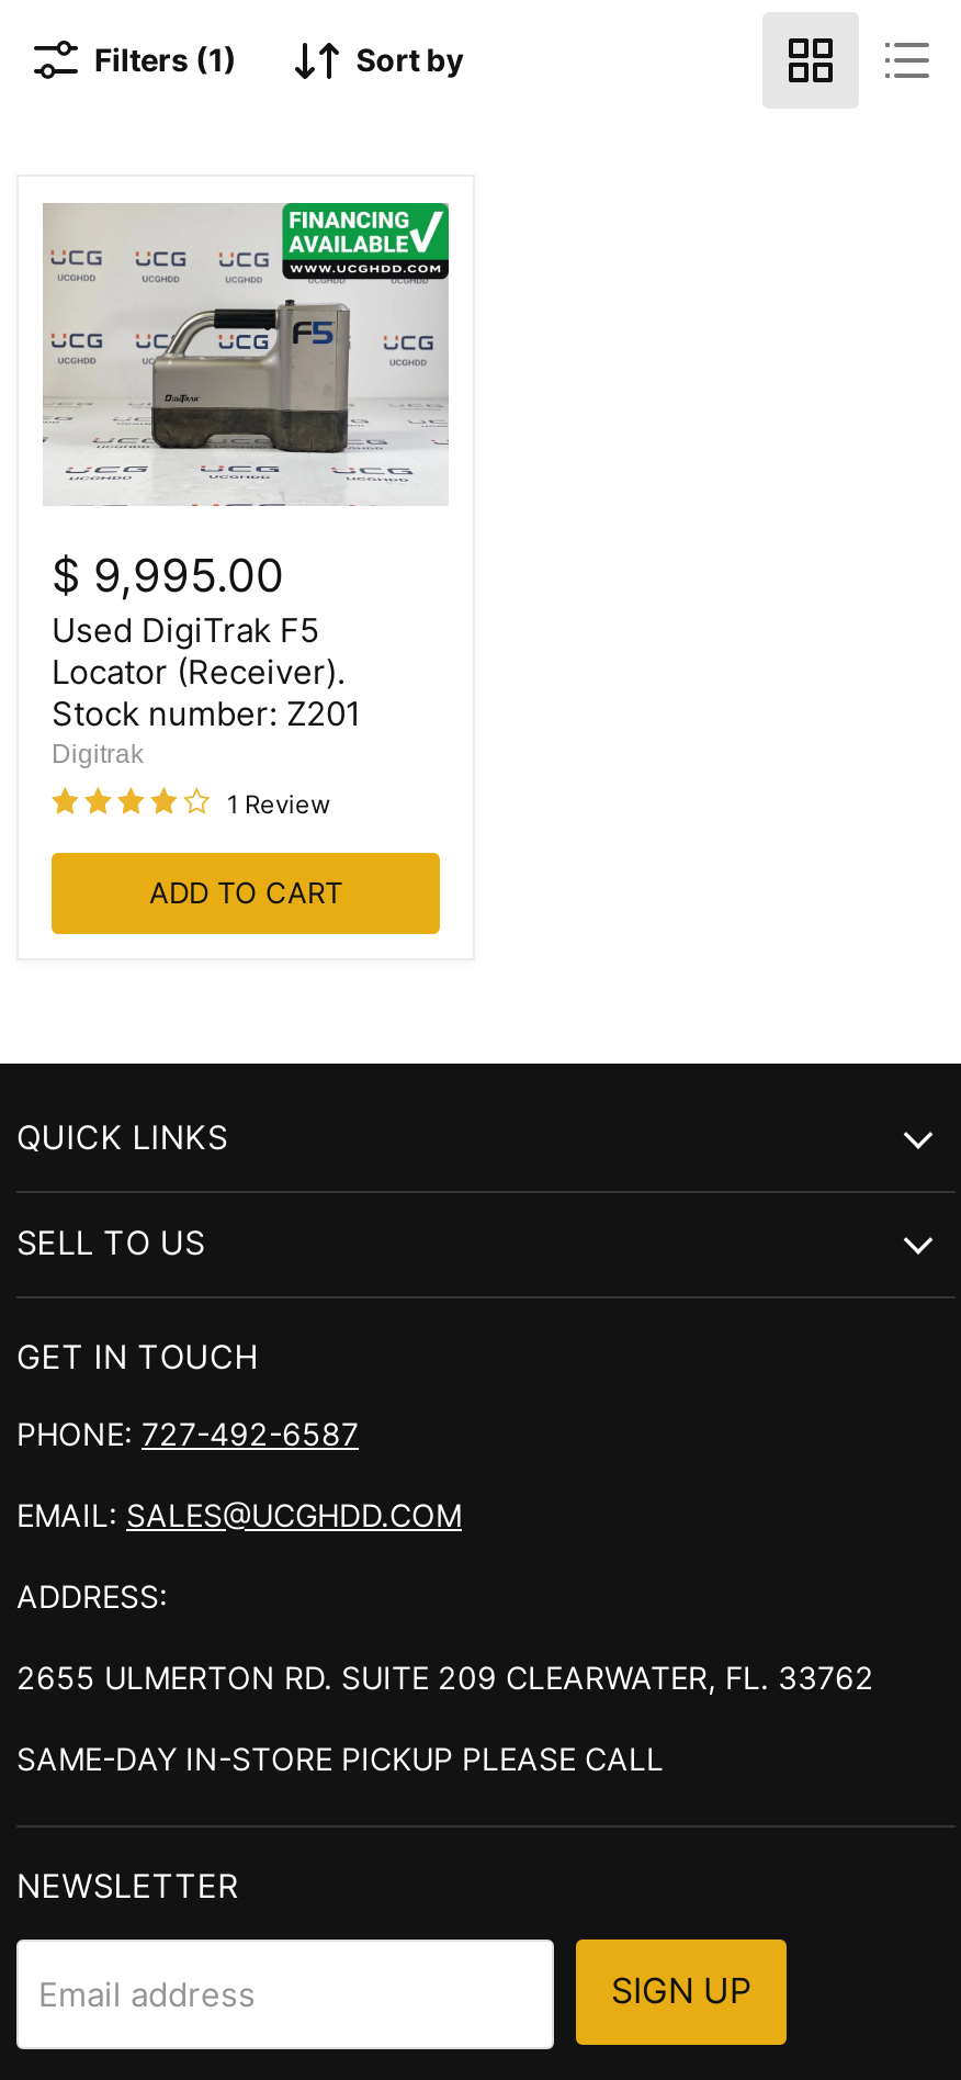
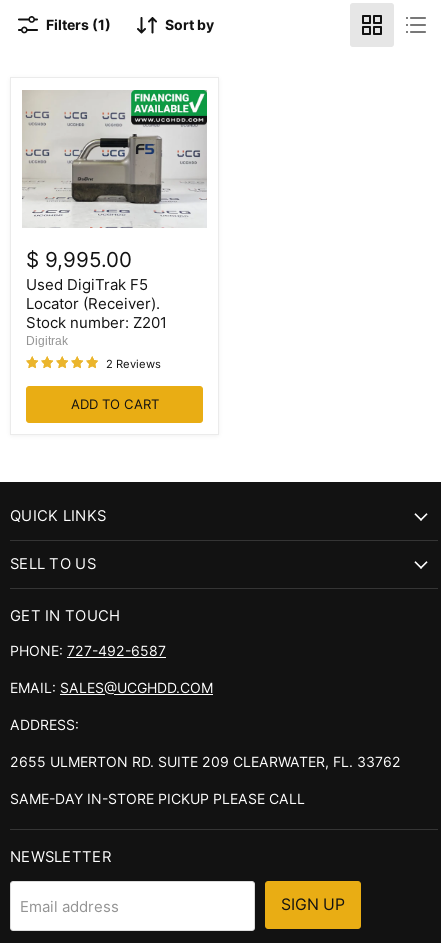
[227,788,330,819] 1 Review -> [106,357,161,371] 2 Reviews

